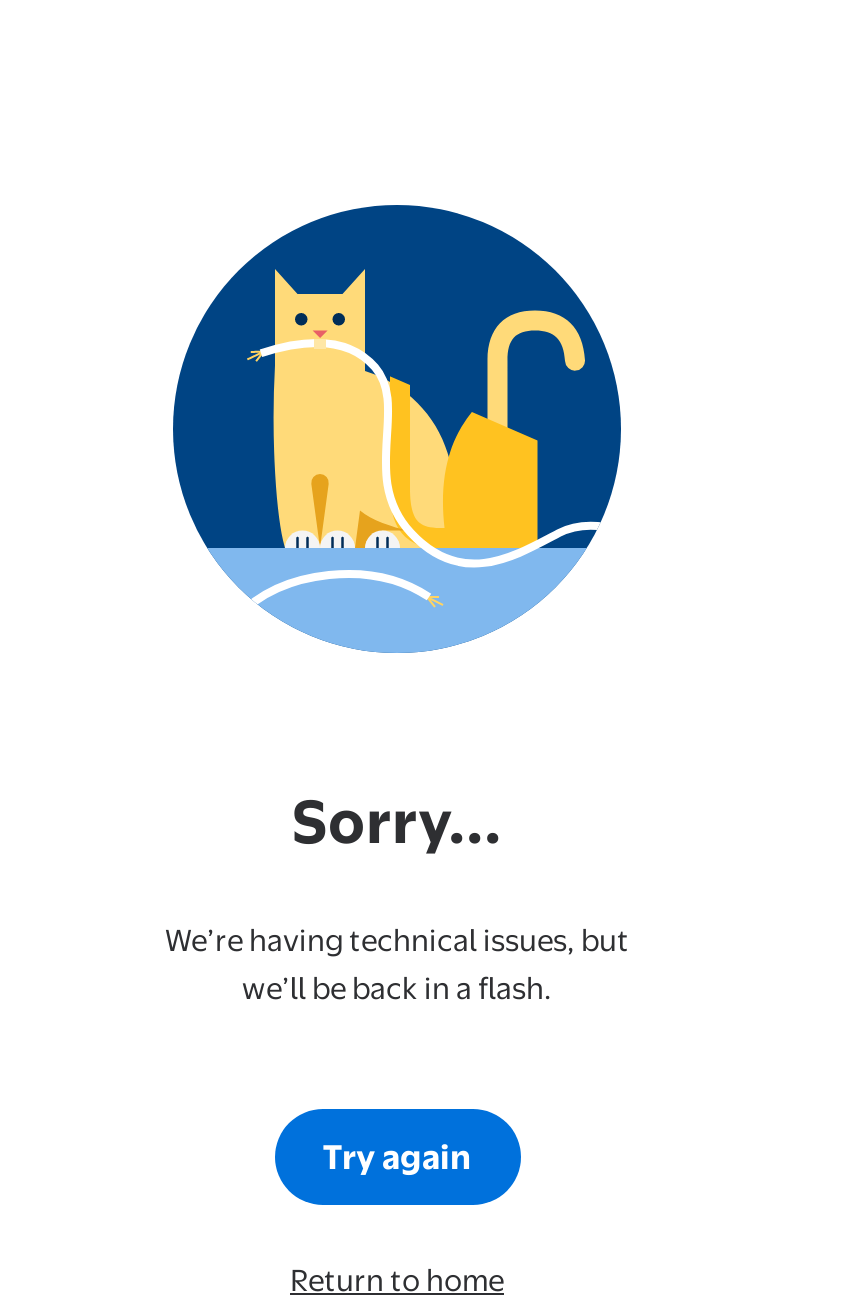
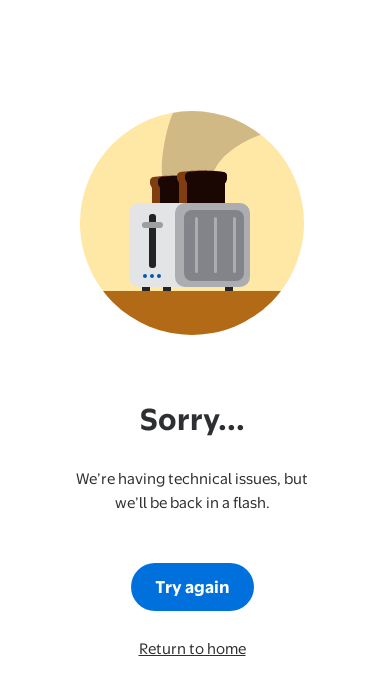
[171,203,623,655] [image] -> [80,111,304,336] [image]

